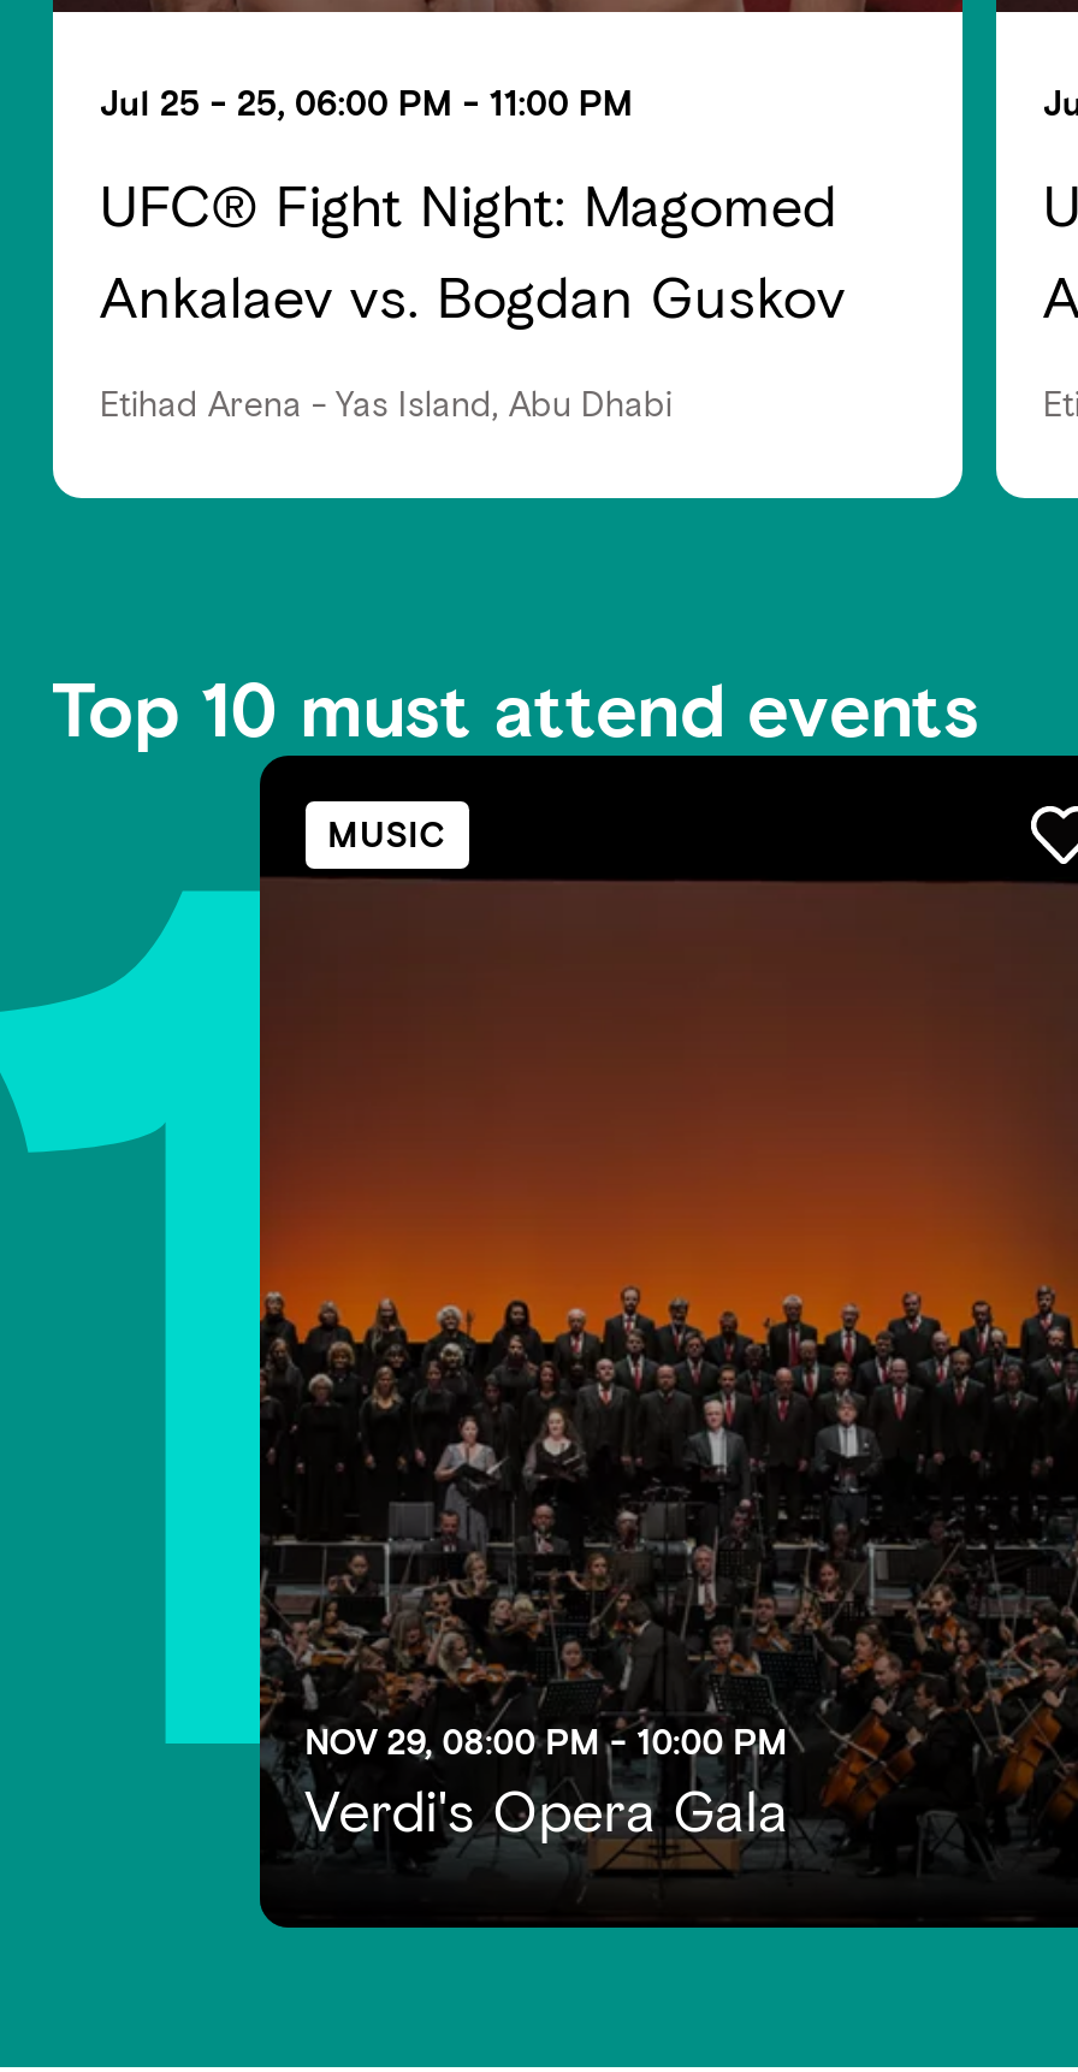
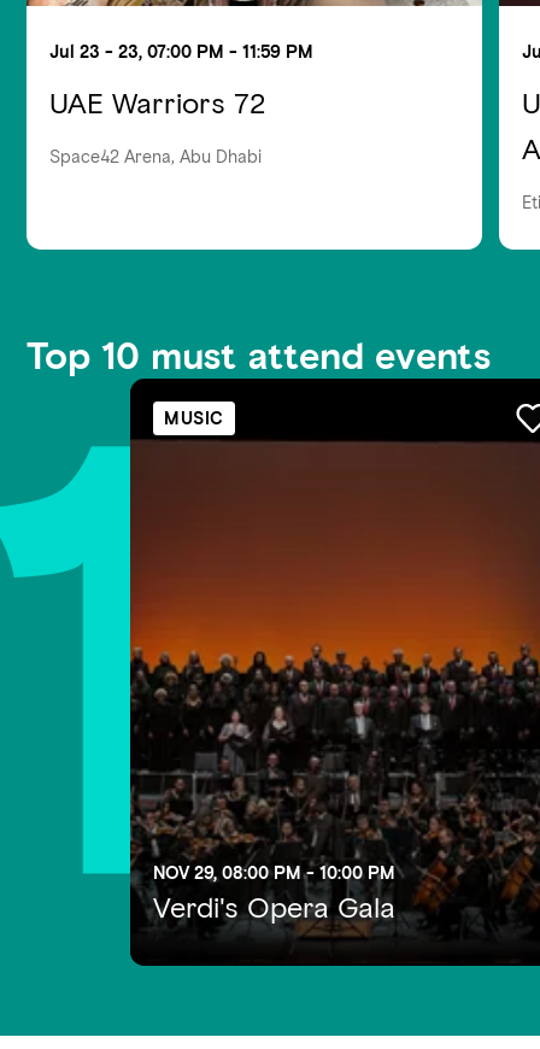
[100,82,634,125] Jul 25 - 25, 06:00 PM - 11:00 PM -> [50,41,314,63] Jul 23 - 23, 07:00 PM - 11:59 PM
[100,171,846,333] UFC® Fight Night: Magomed | Ankalaev vs. Bogdan Guskov -> [50,86,267,121] UAE Warriors 72
[100,381,672,425] Etihad Arena - Yas Island, Abu Dhabi -> [50,145,262,167] Space42 Arena, Abu Dhabi

